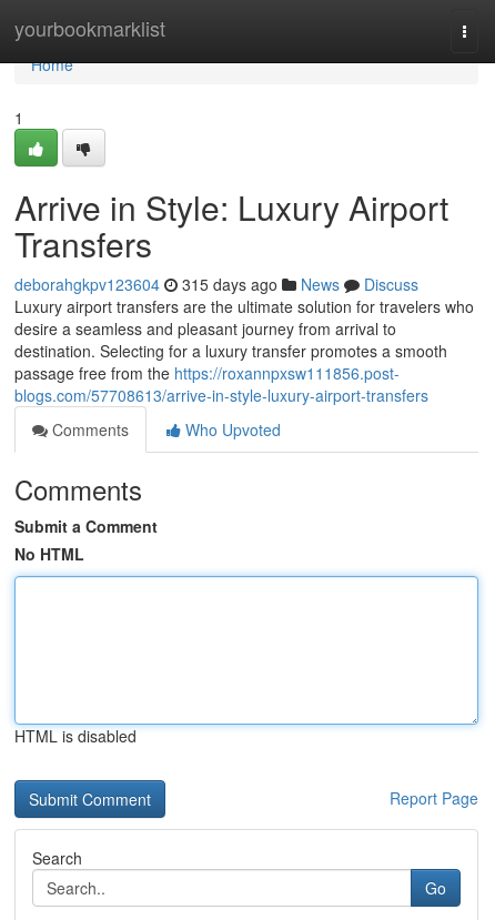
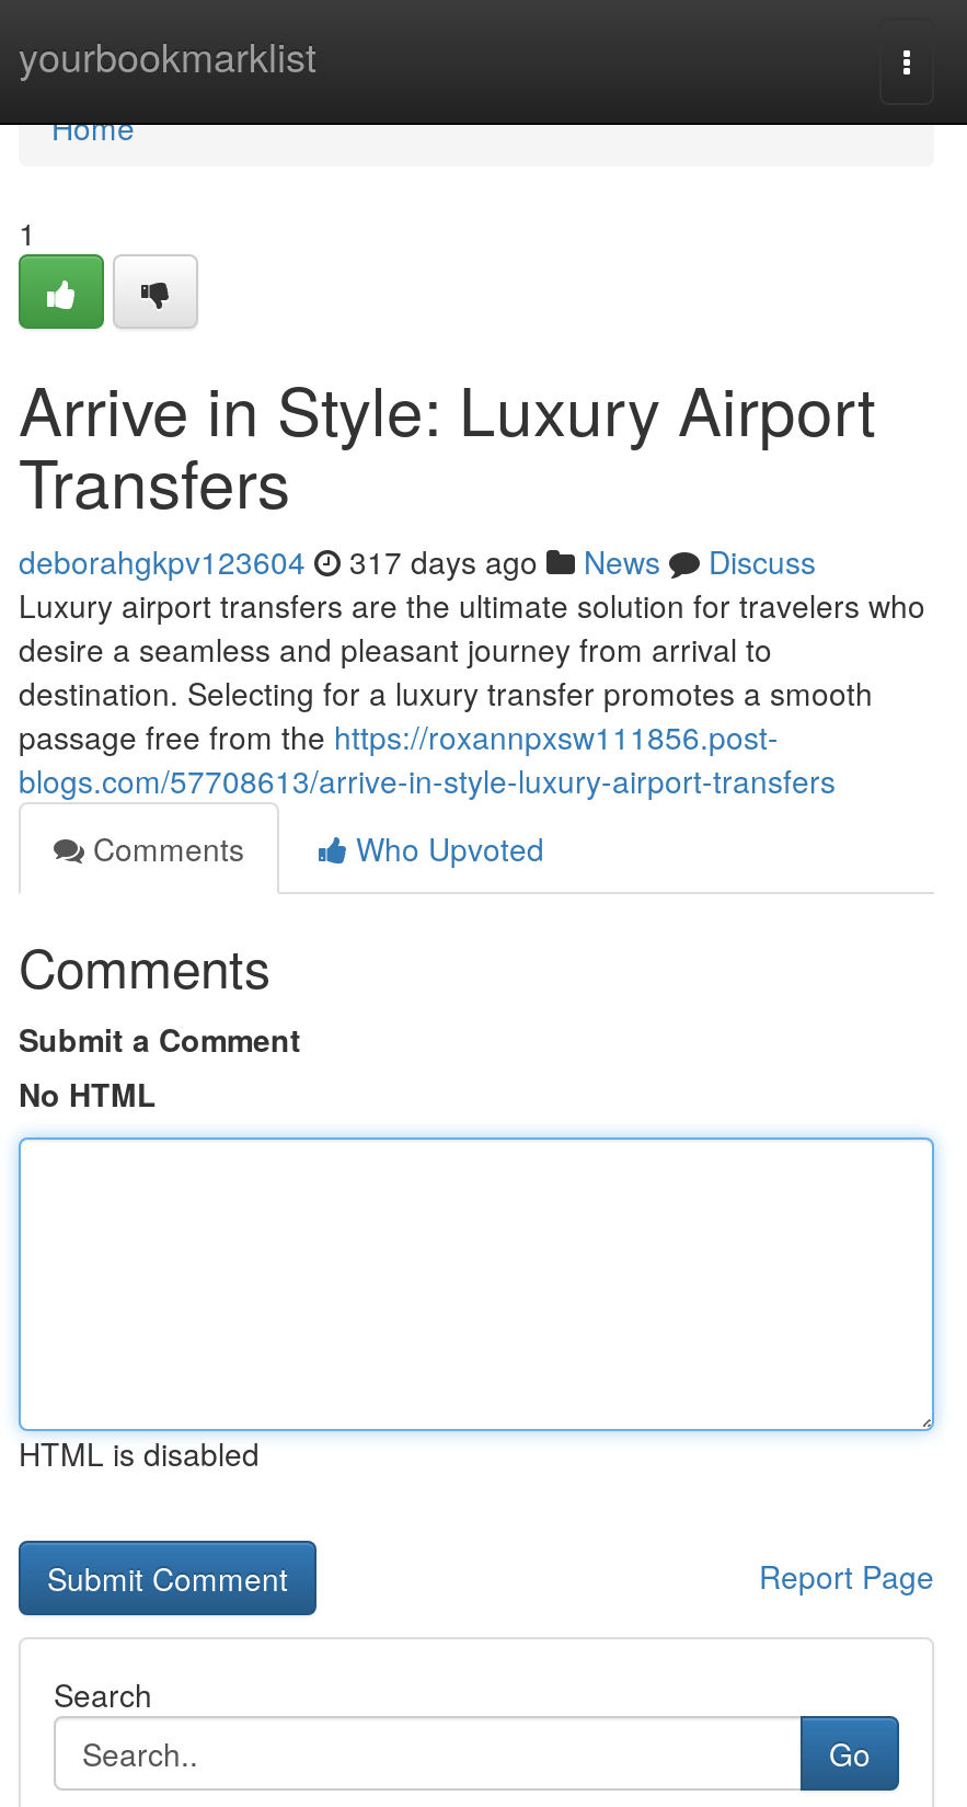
[14,273,418,295] deborahgkpv123604 315 days ago News Discuss -> [19,539,816,583] deborahgkpv123604 317 days ago News Discuss

